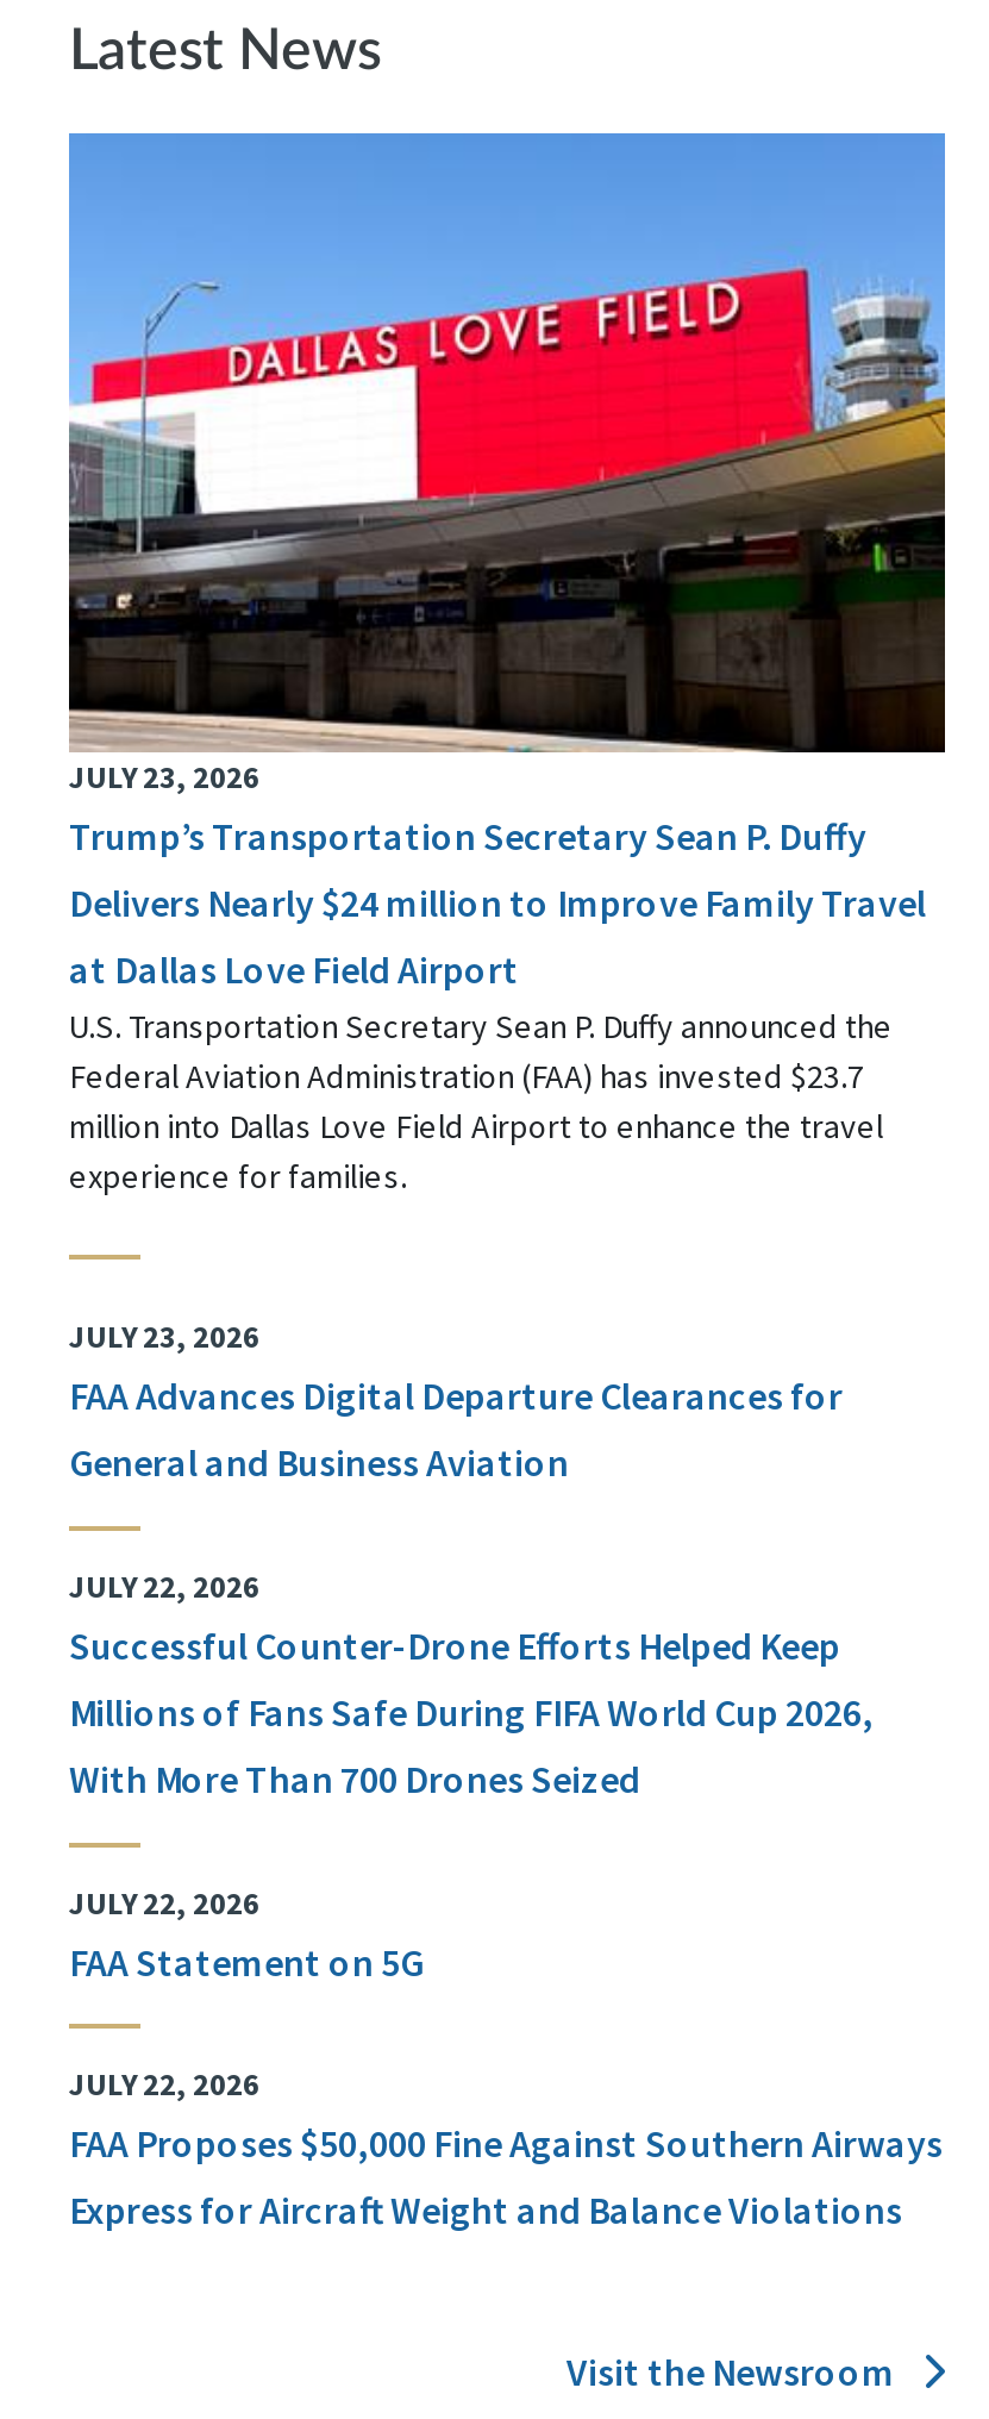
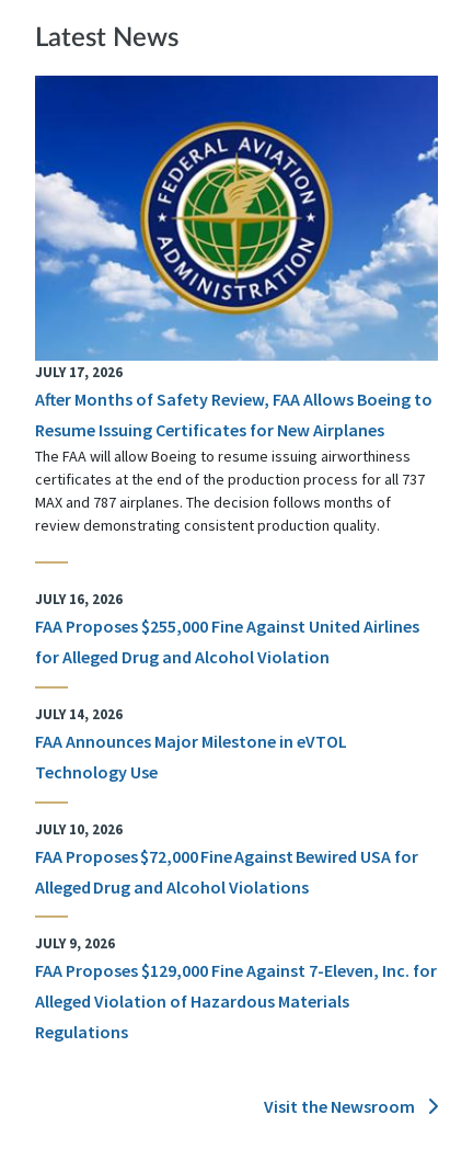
[67,131,947,1197] [image] | JULY 23, 2026 | Trump’s Transportation Secretary Sean P. Duffy | Delivers Nearly $24 million to Improve Family Travel | at Dallas Love Field Airport | U.S. Transportation Secretary Sean P. Duffy announced the | Federal Aviation Administration (FAA) has invested $23.7 | million into Dallas Love Field Airport to enhance the travel | experience for families. -> [34,75,439,535] [image] | JULY 17, 2026 | After Months of Safety Review, FAA Allows Boeing to | Resume Issuing Certificates for New Airplanes | The FAA will allow Boeing to resume issuing airworthiness | certificates at the end of the production process for all 737 | MAX and 787 airplanes. The decision follows months of | review demonstrating consistent production quality.
[69,1318,843,1487] JULY 23, 2026 | FAA Advances Digital Departure Clearances for | General and Business Aviation -> [35,590,419,668] JULY 16, 2026 | FAA Proposes $255,000 Fine Against United Airlines | for Alleged Drug and Alcohol Violation
[69,1567,874,1802] JULY 22, 2026 | Successful Counter-Drone Efforts Helped Keep | Millions of Fans Safe During FIFA World Cup 2026, | With More Than 700 Drones Seized -> [35,705,347,783] JULY 14, 2026 | FAA Announces Major Milestone in eVTOL | Technology Use
[69,1882,424,1985] JULY 22, 2026 | FAA Statement on 5G -> [35,820,418,897] JULY 10, 2026 | FAA Proposes $72,000 Fine Against Bewired USA for | Alleged Drug and Alcohol Violations
[69,2065,943,2234] JULY 22, 2026 | FAA Proposes $50,000 Fine Against Southern Airways | Express for Aircraft Weight and Balance Violations -> [35,934,437,1043] JULY 9, 2026 | FAA Proposes $129,000 Fine Against 7-Eleven, Inc. for | Alleged Violation of Hazardous Materials | Regulations

